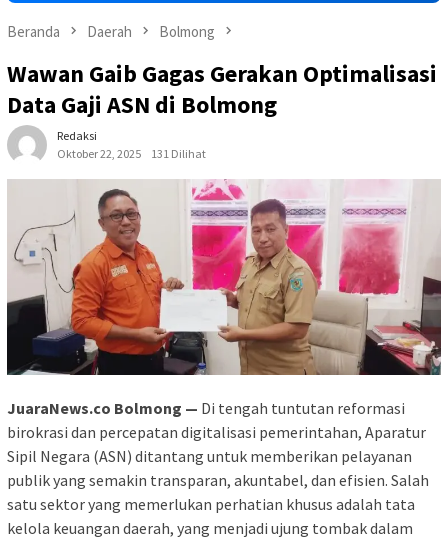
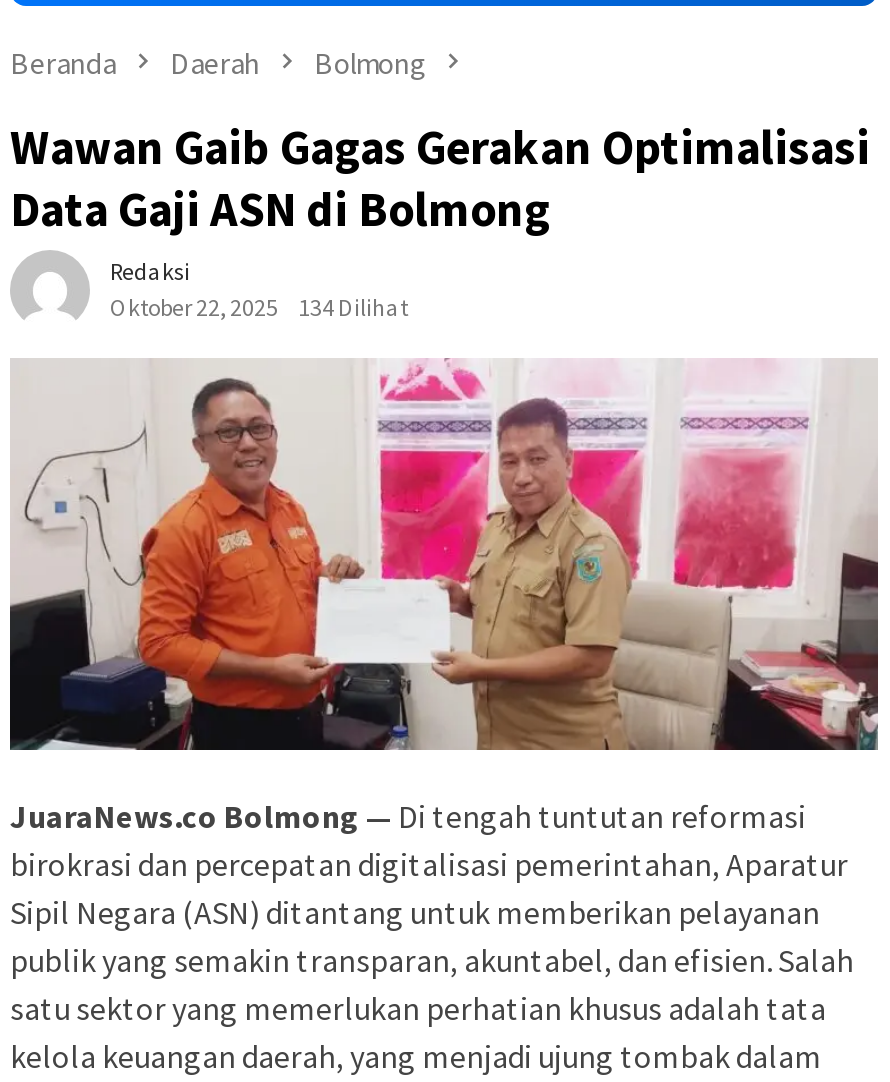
[57,146,206,161] Oktober 22, 2025 131 Dilihat -> [110,293,408,323] Oktober 22, 2025 134 Dilihat

